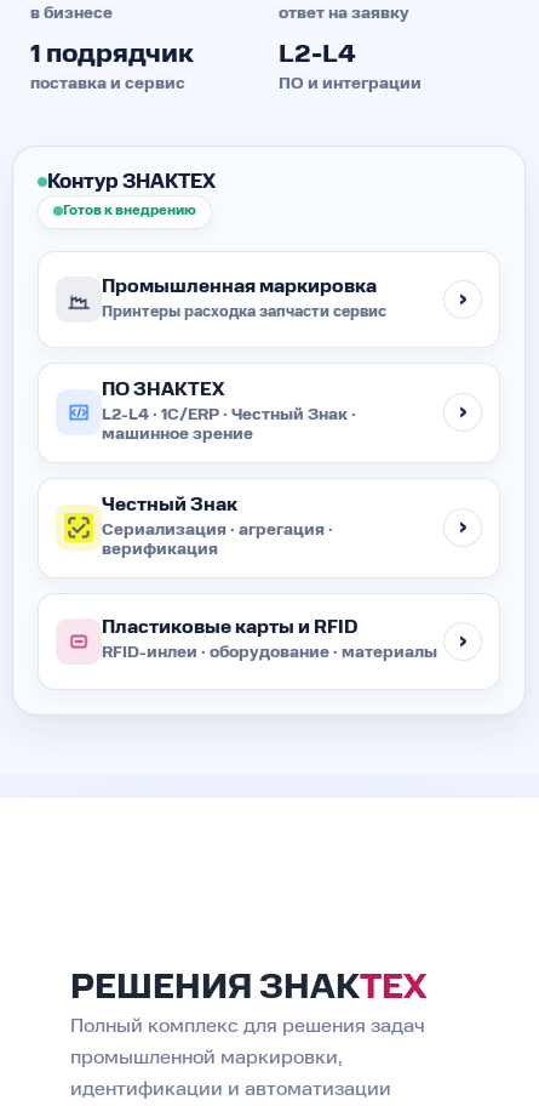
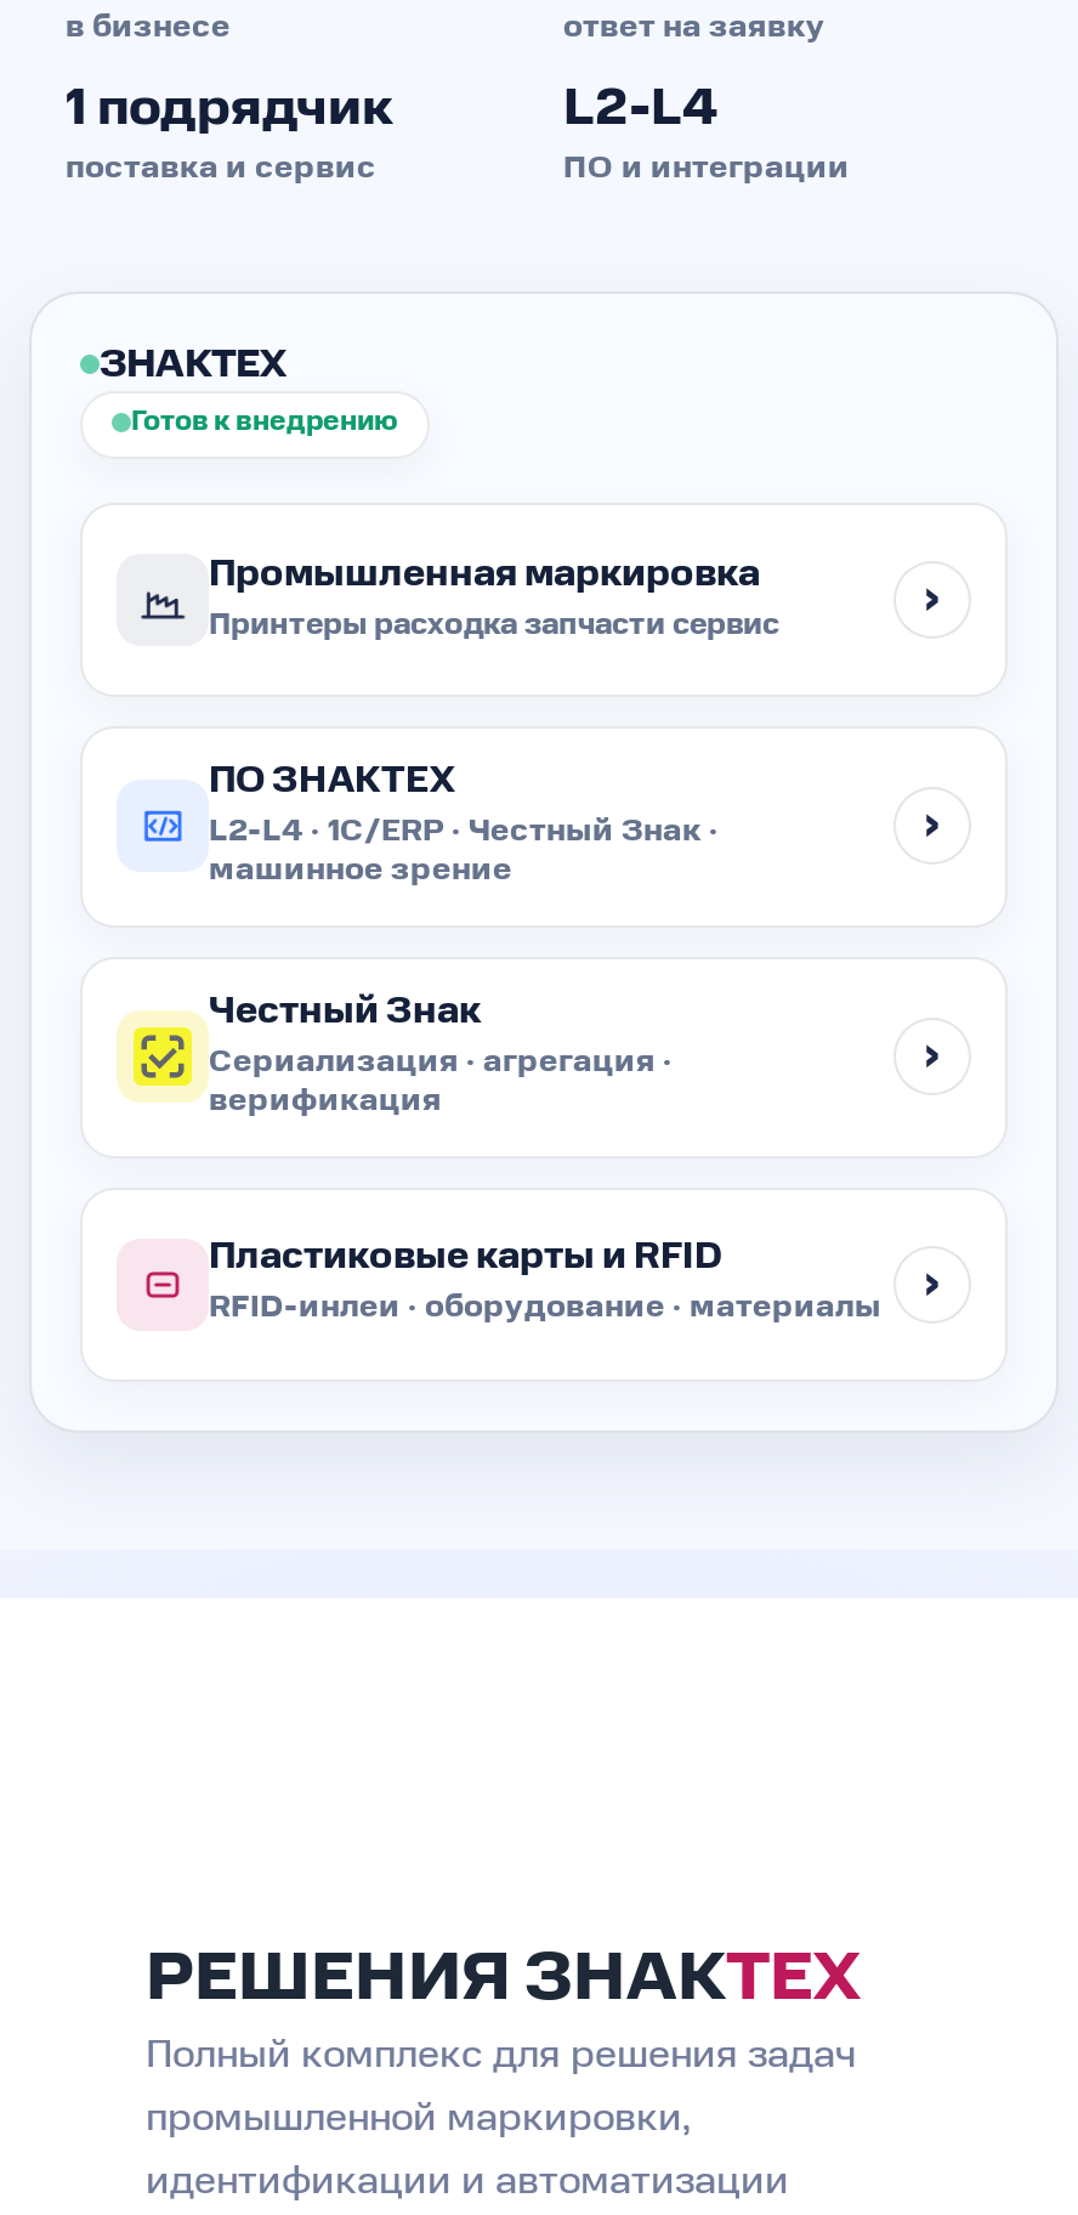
[47,173,216,192] Контур ЗНАКТЕХ -> [100,346,286,385] ЗНАКТЕХ

